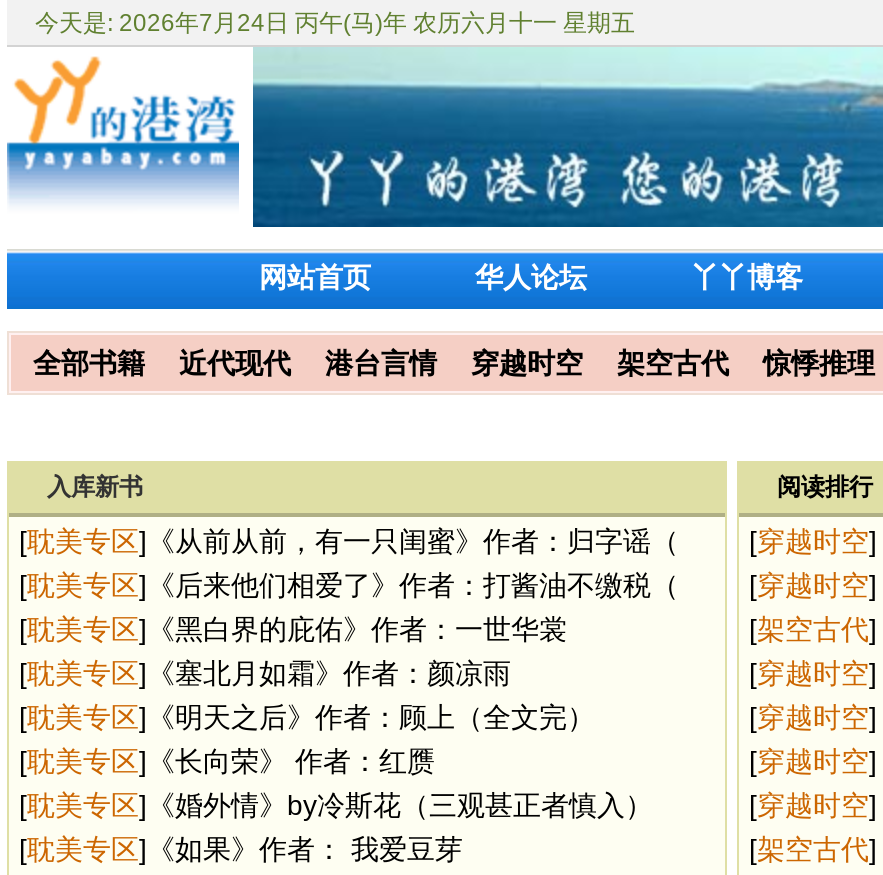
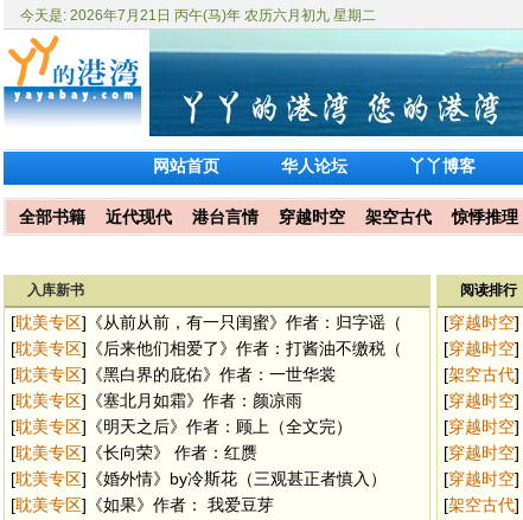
[35,9,635,37] 今天是: 2026年7月24日丙午(马)年 农历六月十一星期五 -> [20,7,376,24] 今天是: 2026年7月21日丙午(马)年 农历六月初九星期二

